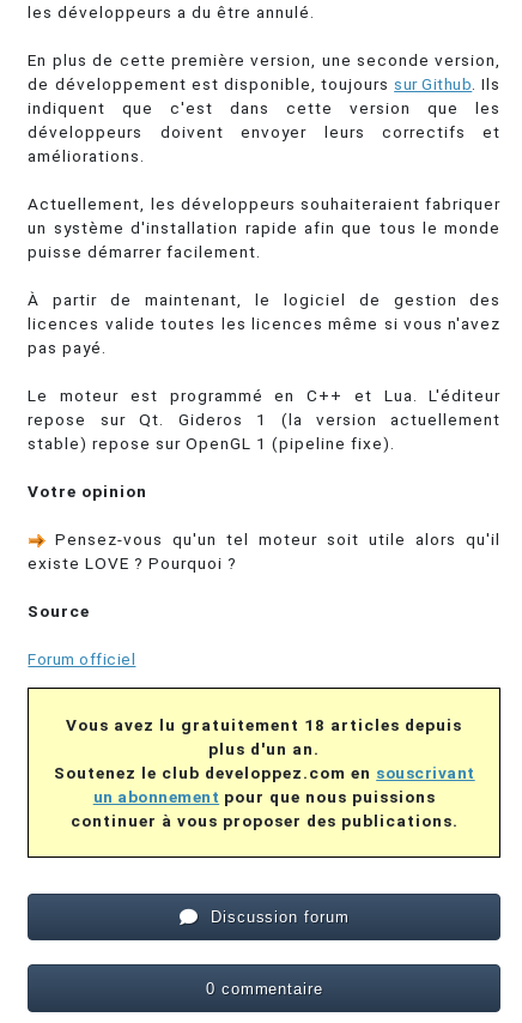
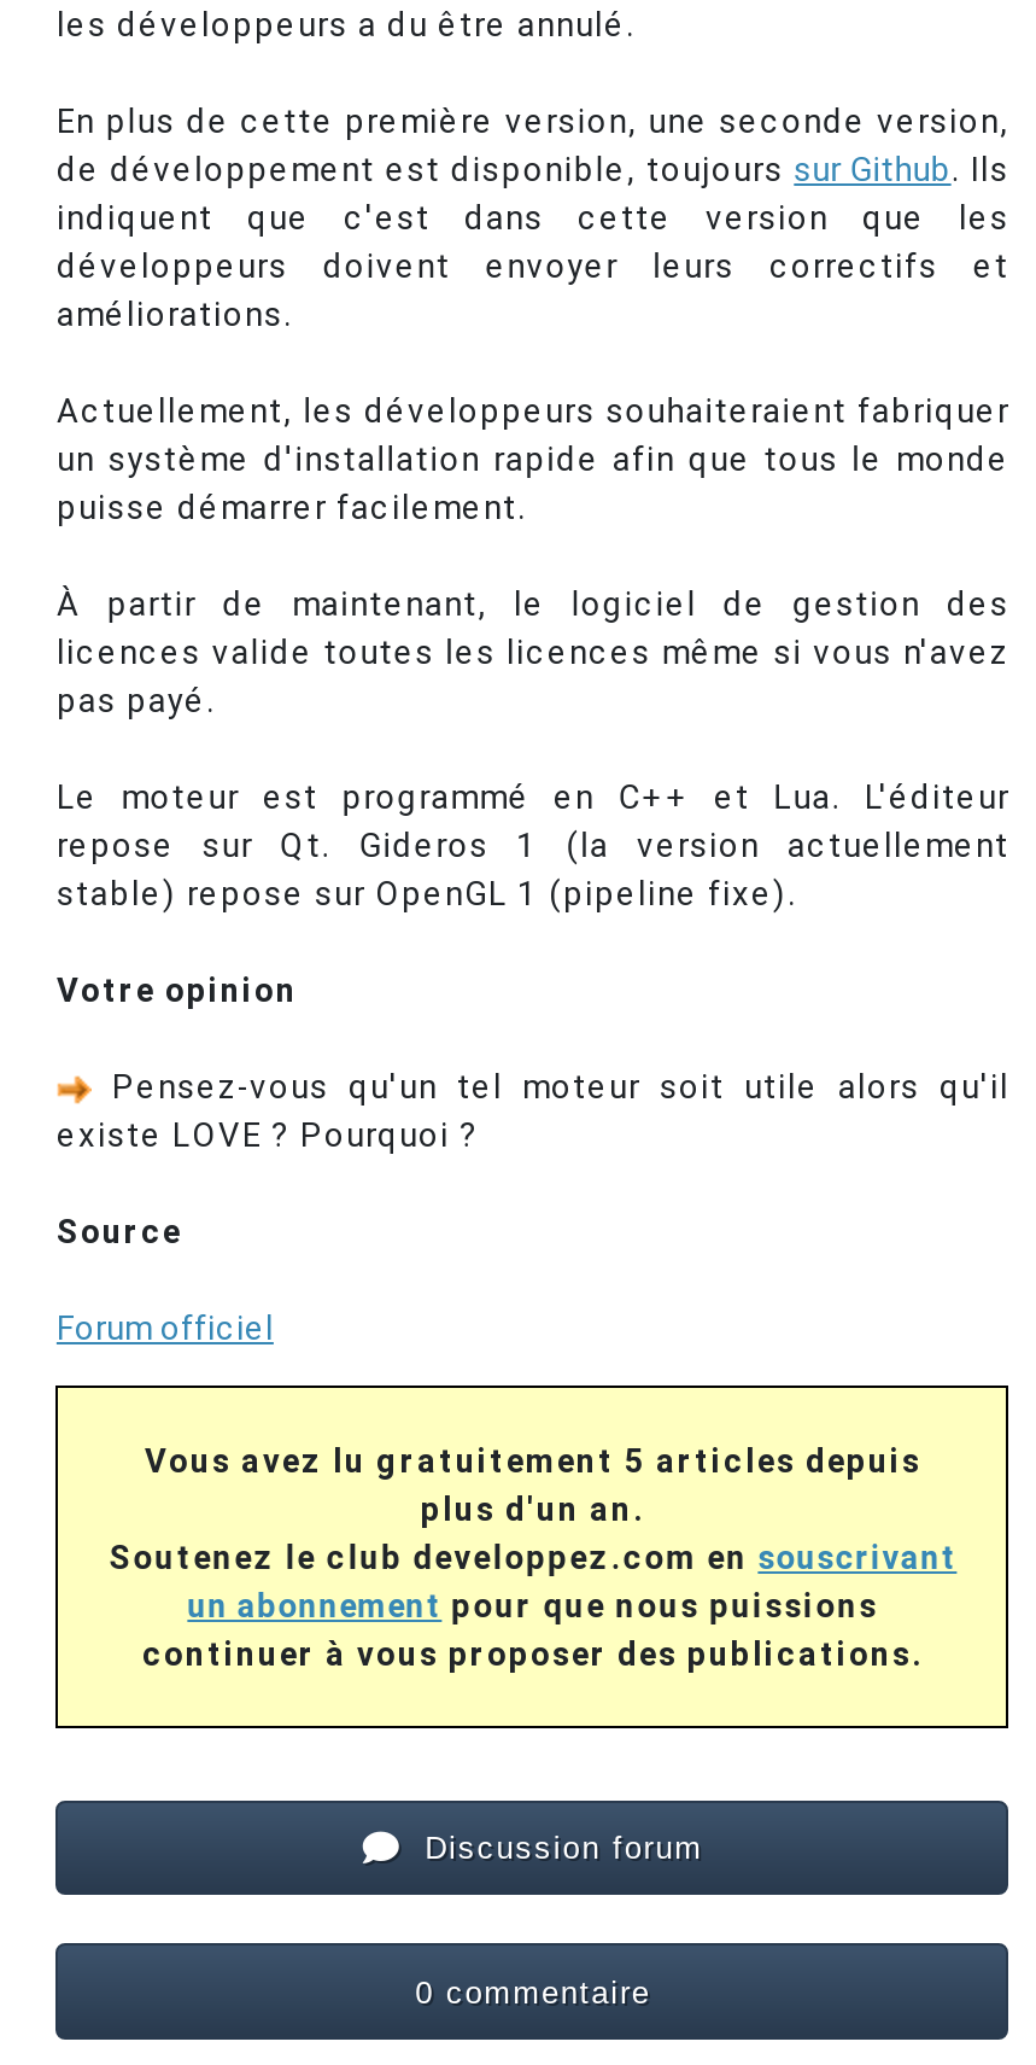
[66,715,463,734] Vous avez lu gratuitement 18 articles depuis -> [144,1441,921,1480] Vous avez lu gratuitement 5 articles depuis

